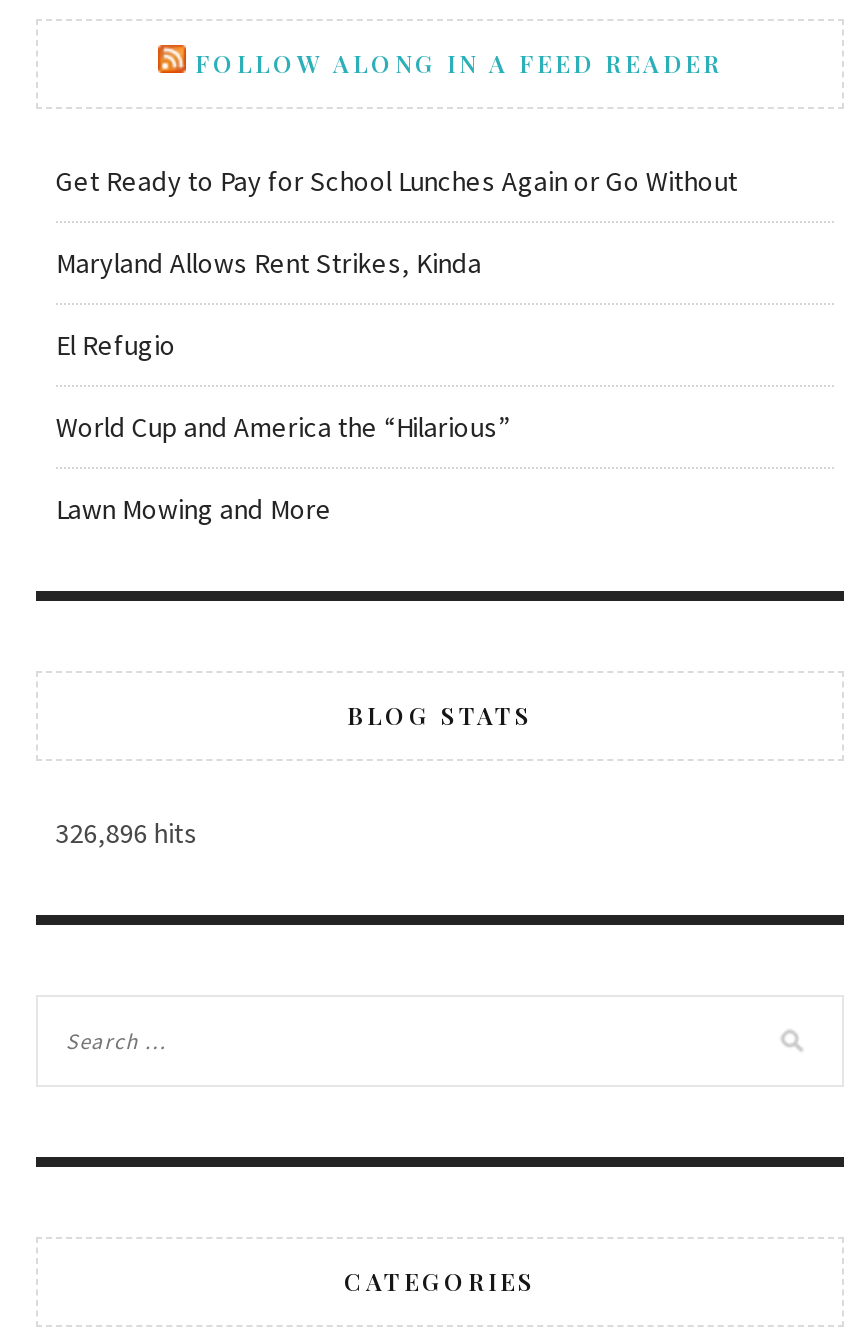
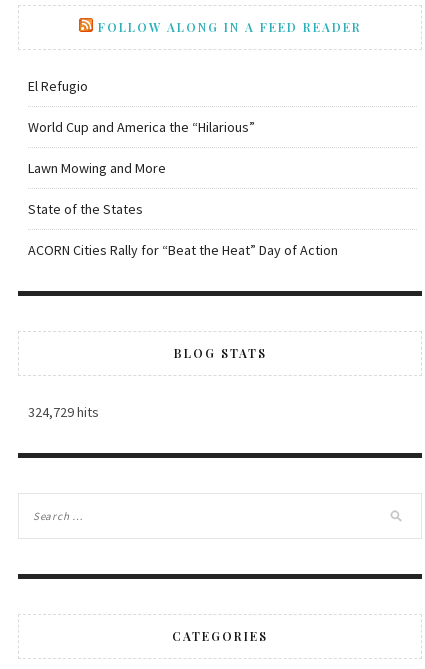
[56,163,738,281] Get Ready to Pay for School Lunches Again or Go Without | Maryland Allows Rent Strikes, Kinda -> none
moved [56,327,510,527] -> [28,77,255,177]: El Refugio | World Cup and America the “Hilarious” | Lawn Mowing and More
none -> [28,200,338,259] State of the States | ACORN Cities Rally for “Beat the Heat” Day of Action
[56,815,198,851] 326,896 hits -> [28,403,99,421] 324,729 hits

